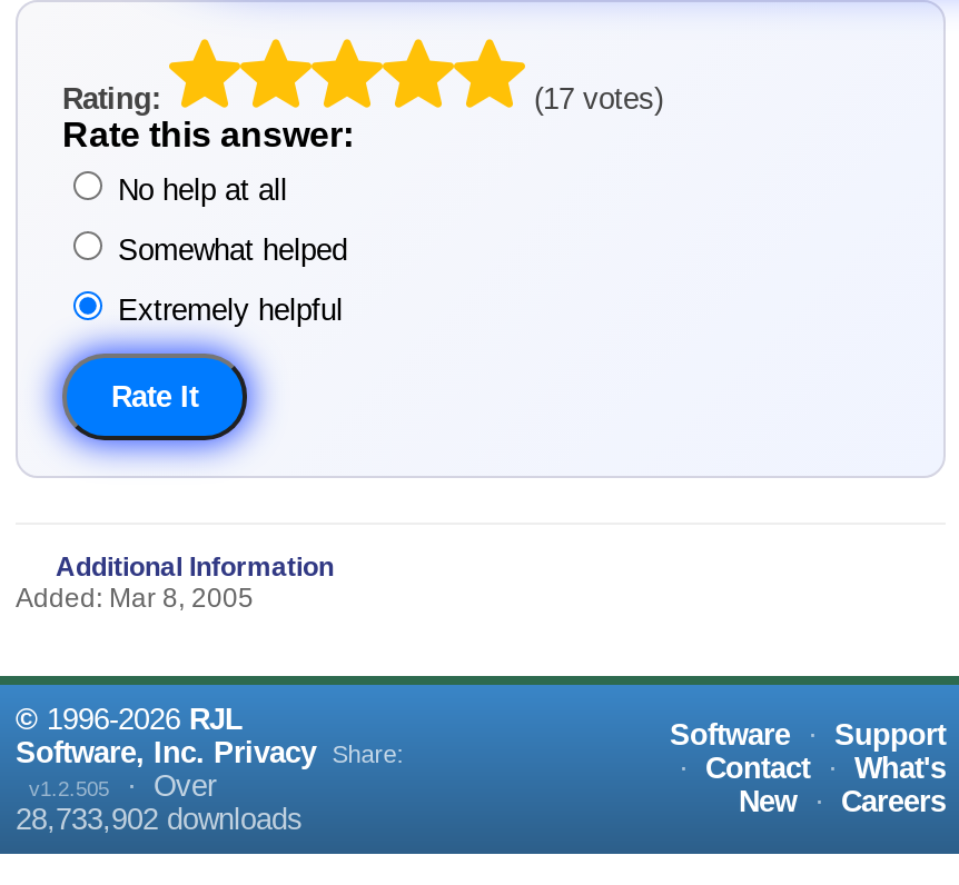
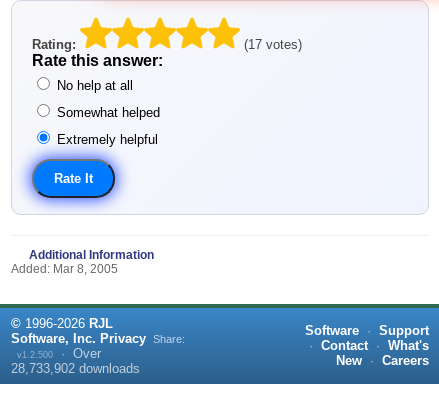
[29,768,216,802] v1.2.505 · Over -> [17,345,101,360] v1.2.500 · Over

